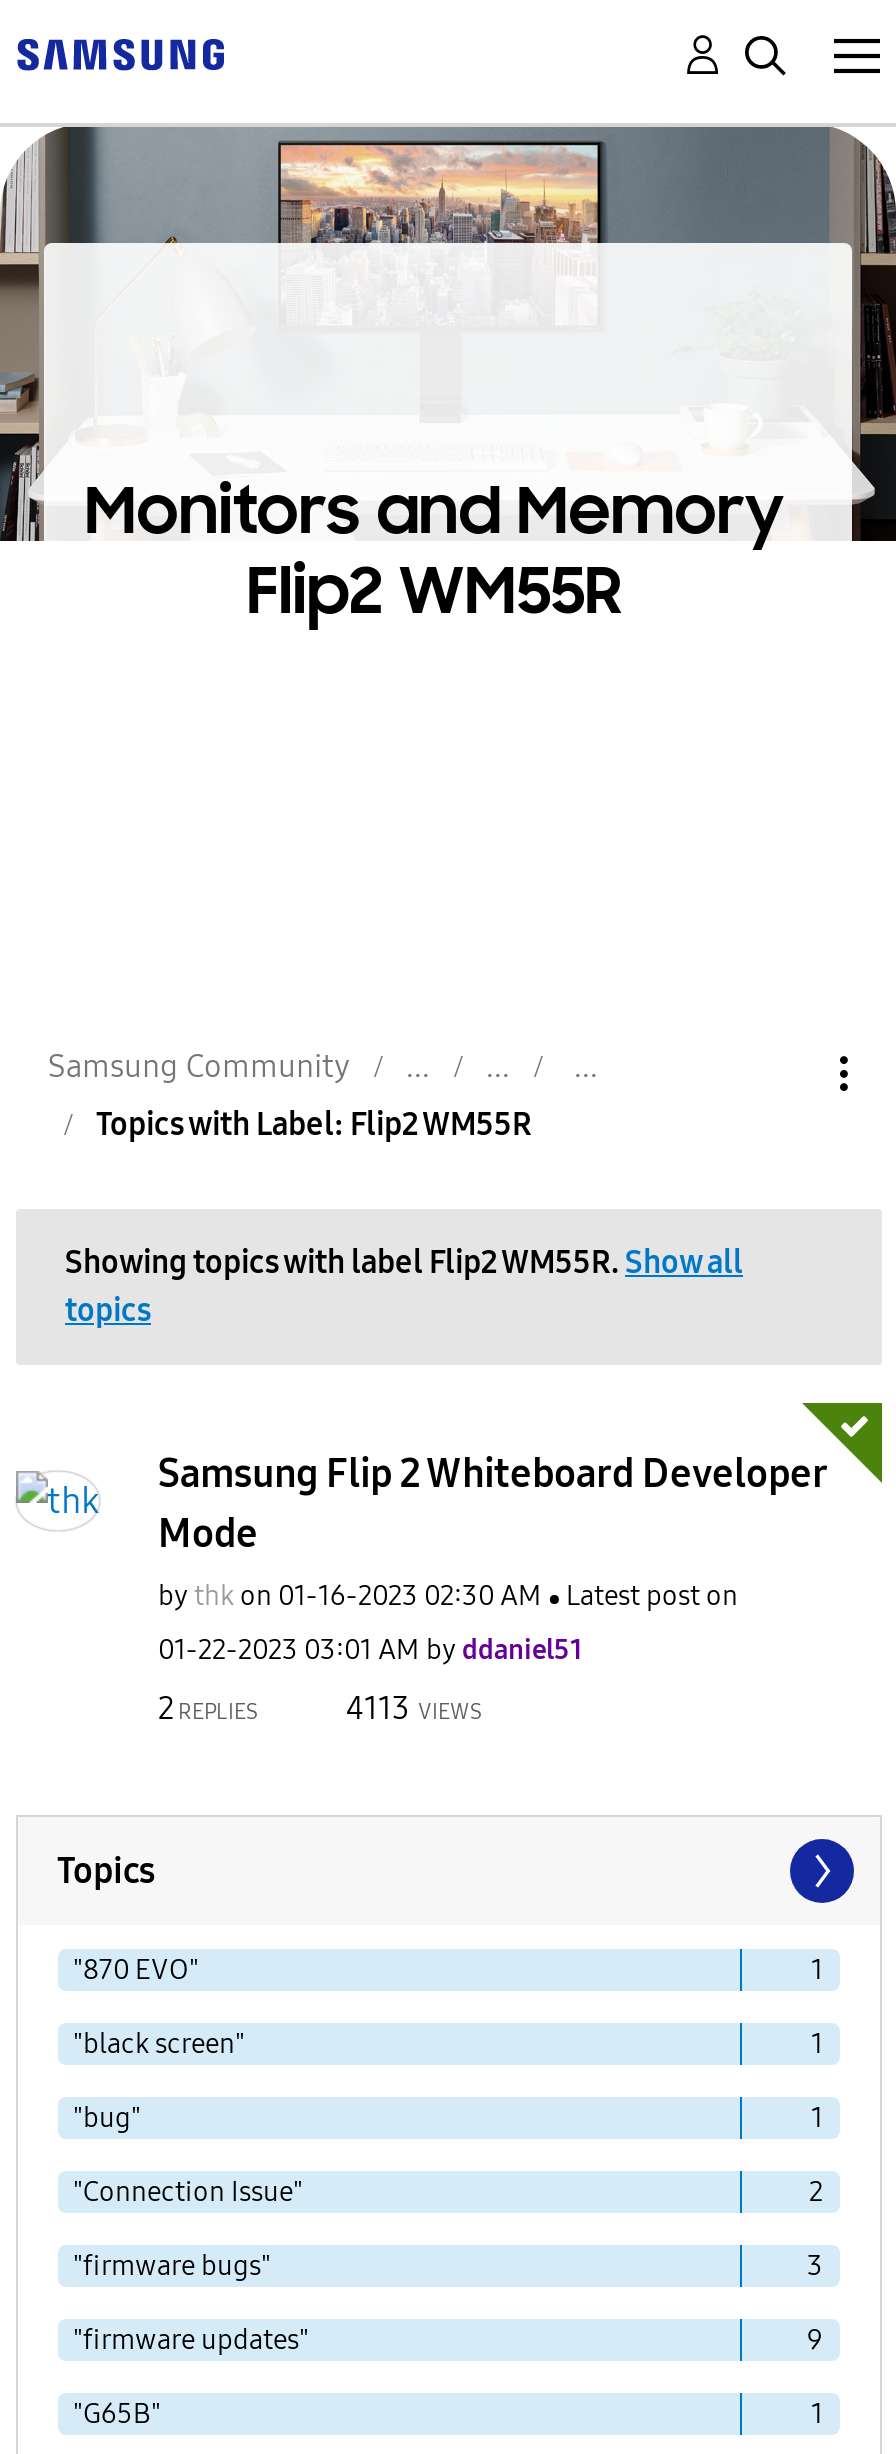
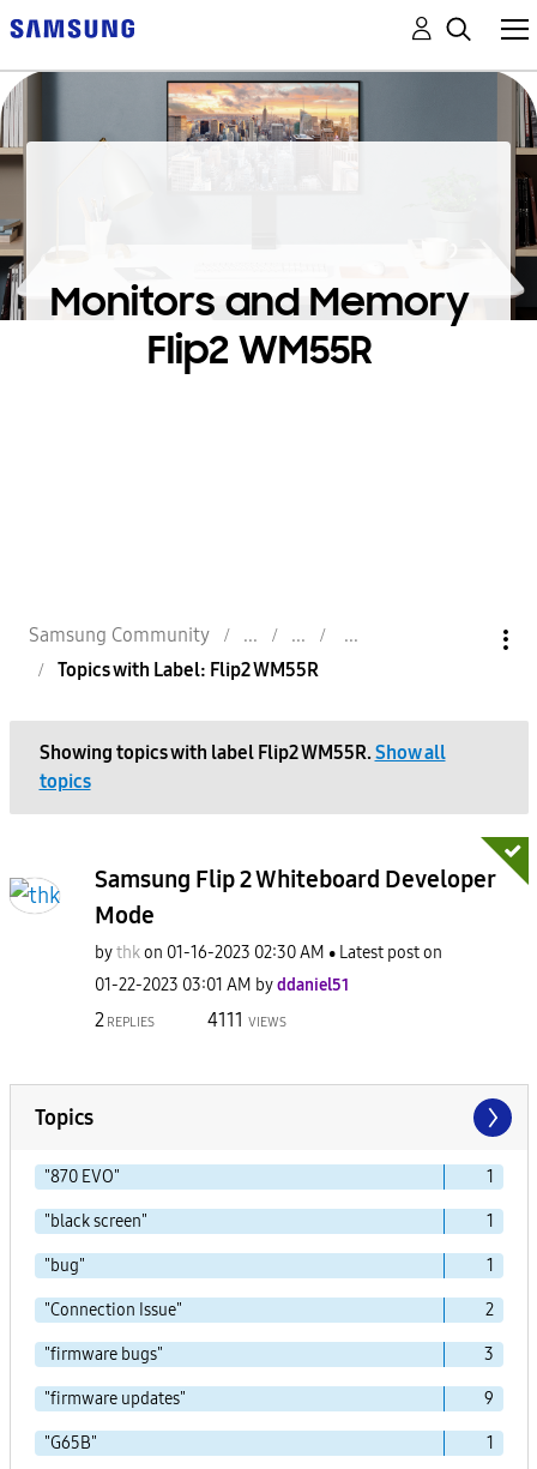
[346,1688,482,1726] 4113 VIEWS -> [207,1008,286,1031] 4111 VIEWS

